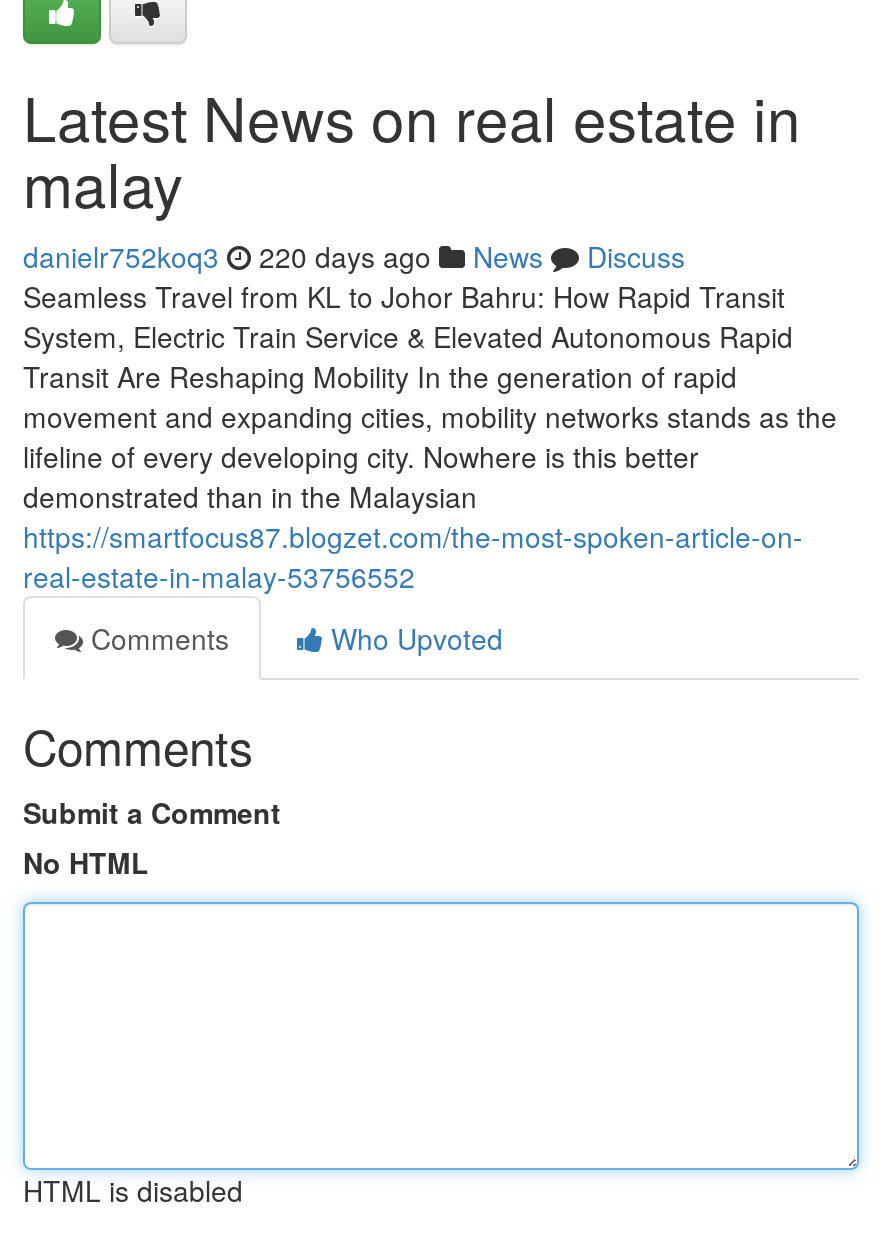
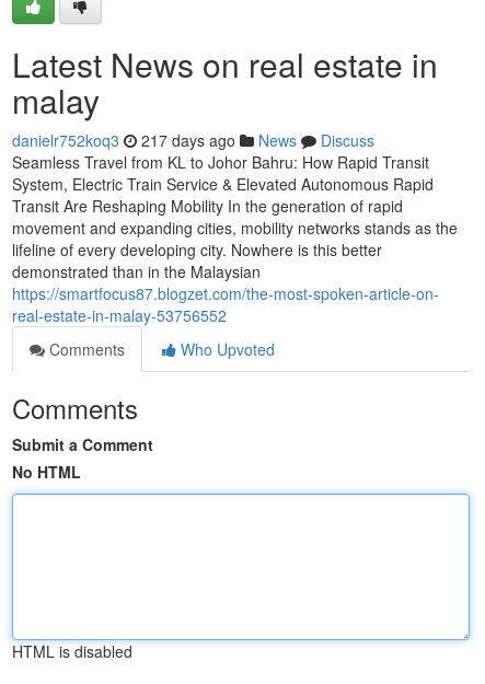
[23,236,685,276] danielr752koq3 220 days ago News Discuss -> [12,129,374,151] danielr752koq3 217 days ago News Discuss

